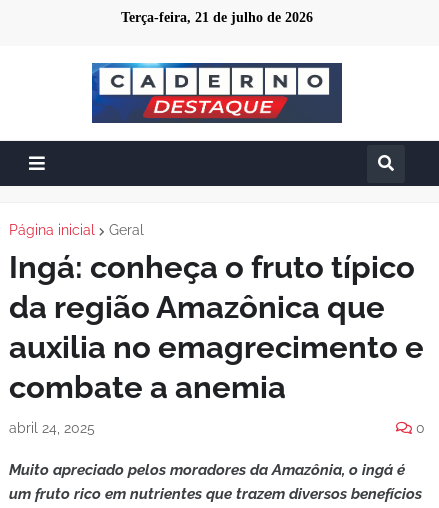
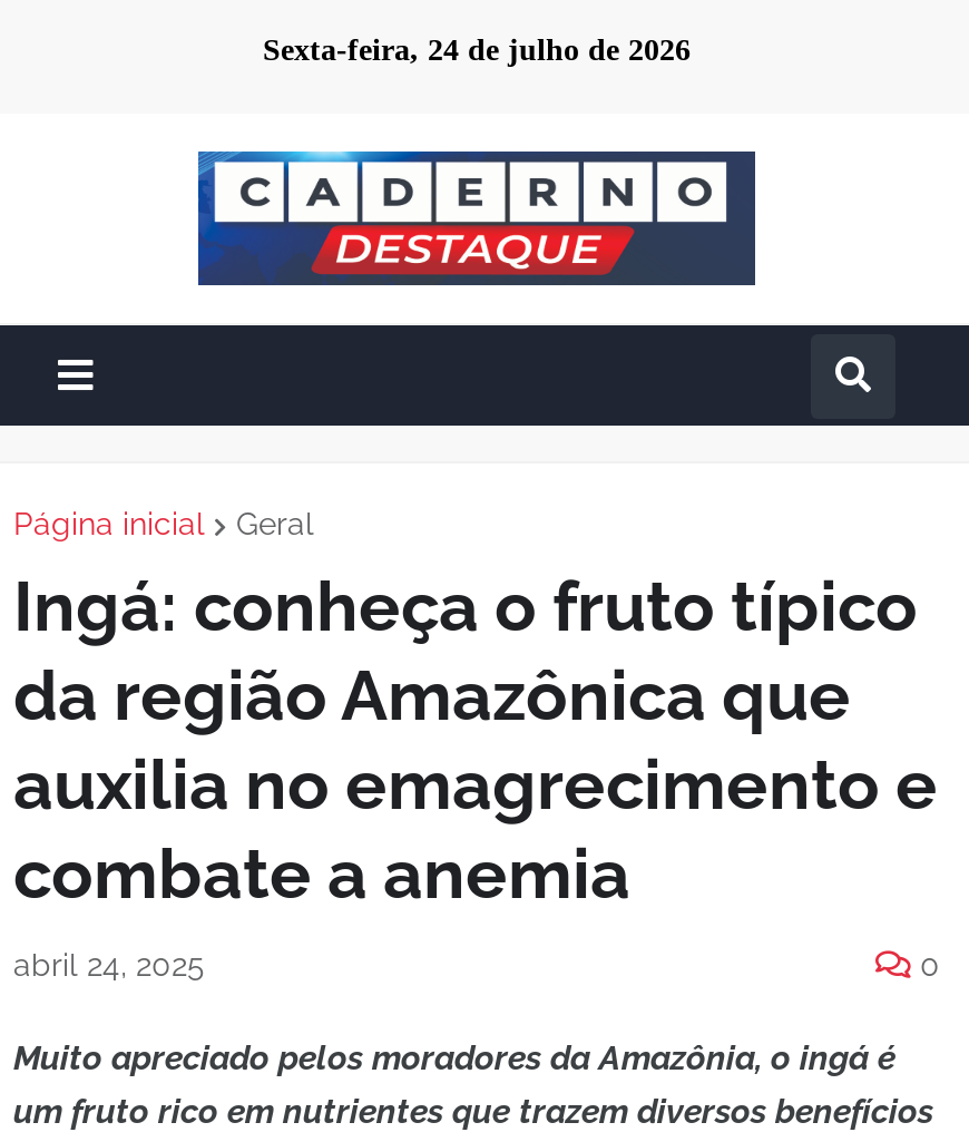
[121,10,313,25] Terça-feira, 21 de julho de 2026 -> [263,33,691,67] Sexta-feira, 24 de julho de 2026

